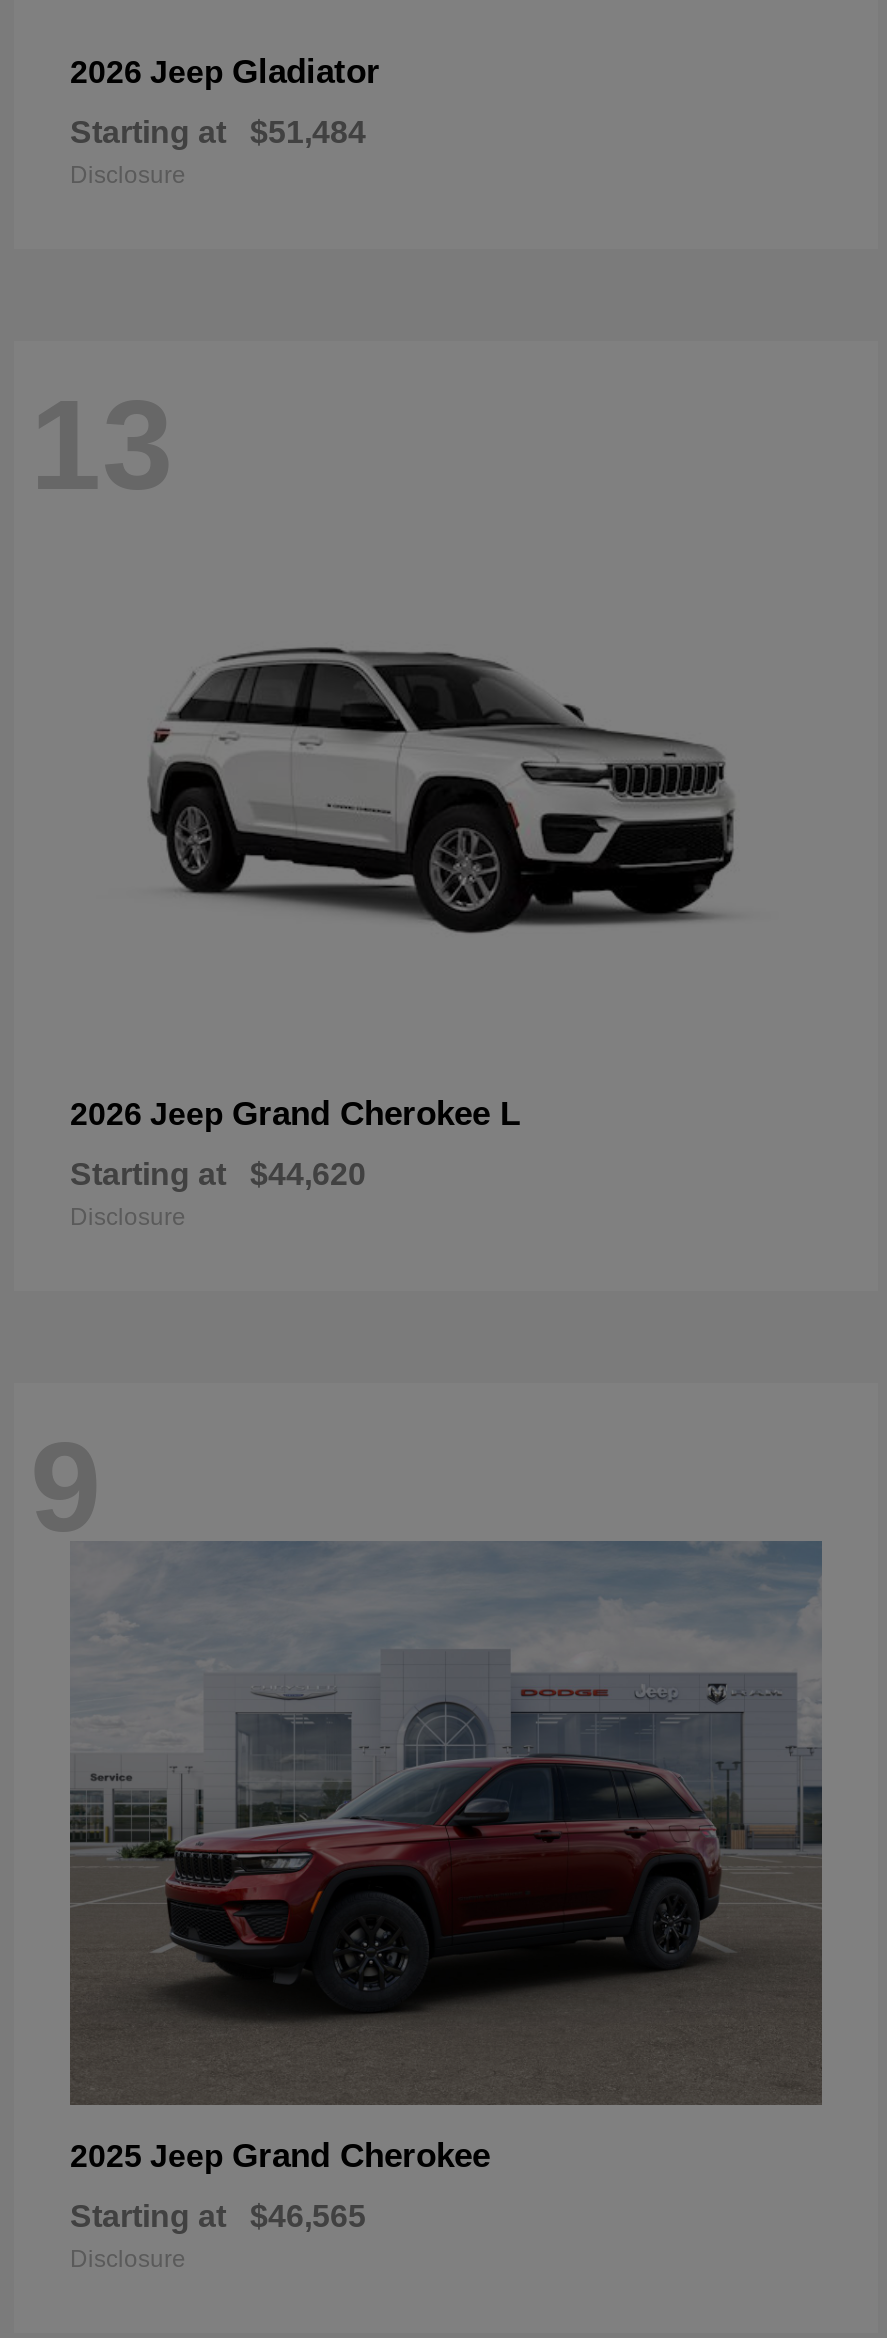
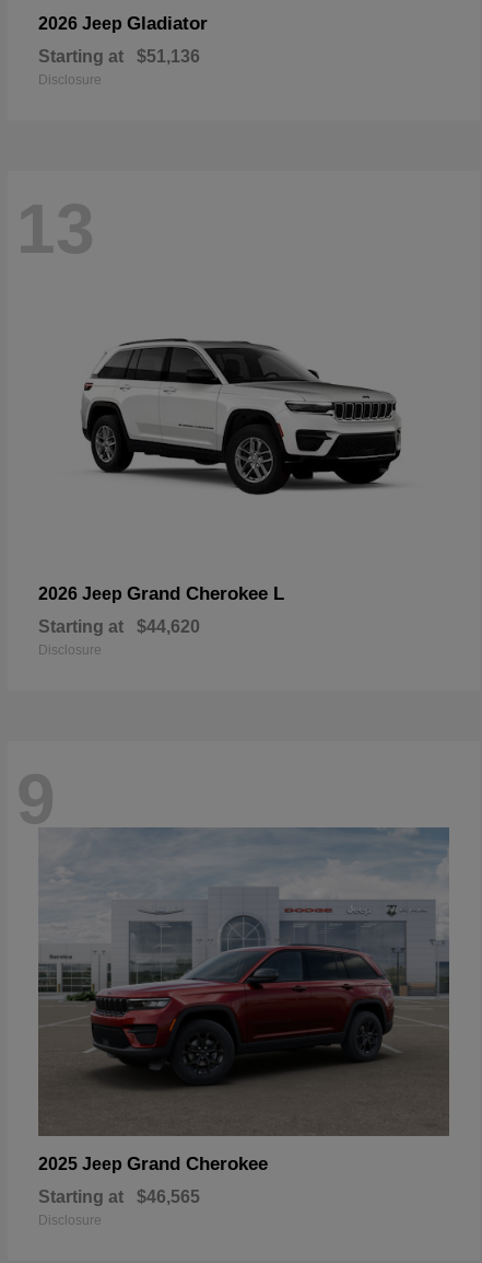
[70,115,366,149] Starting at $51,484 -> [38,47,200,66] Starting at $51,136

